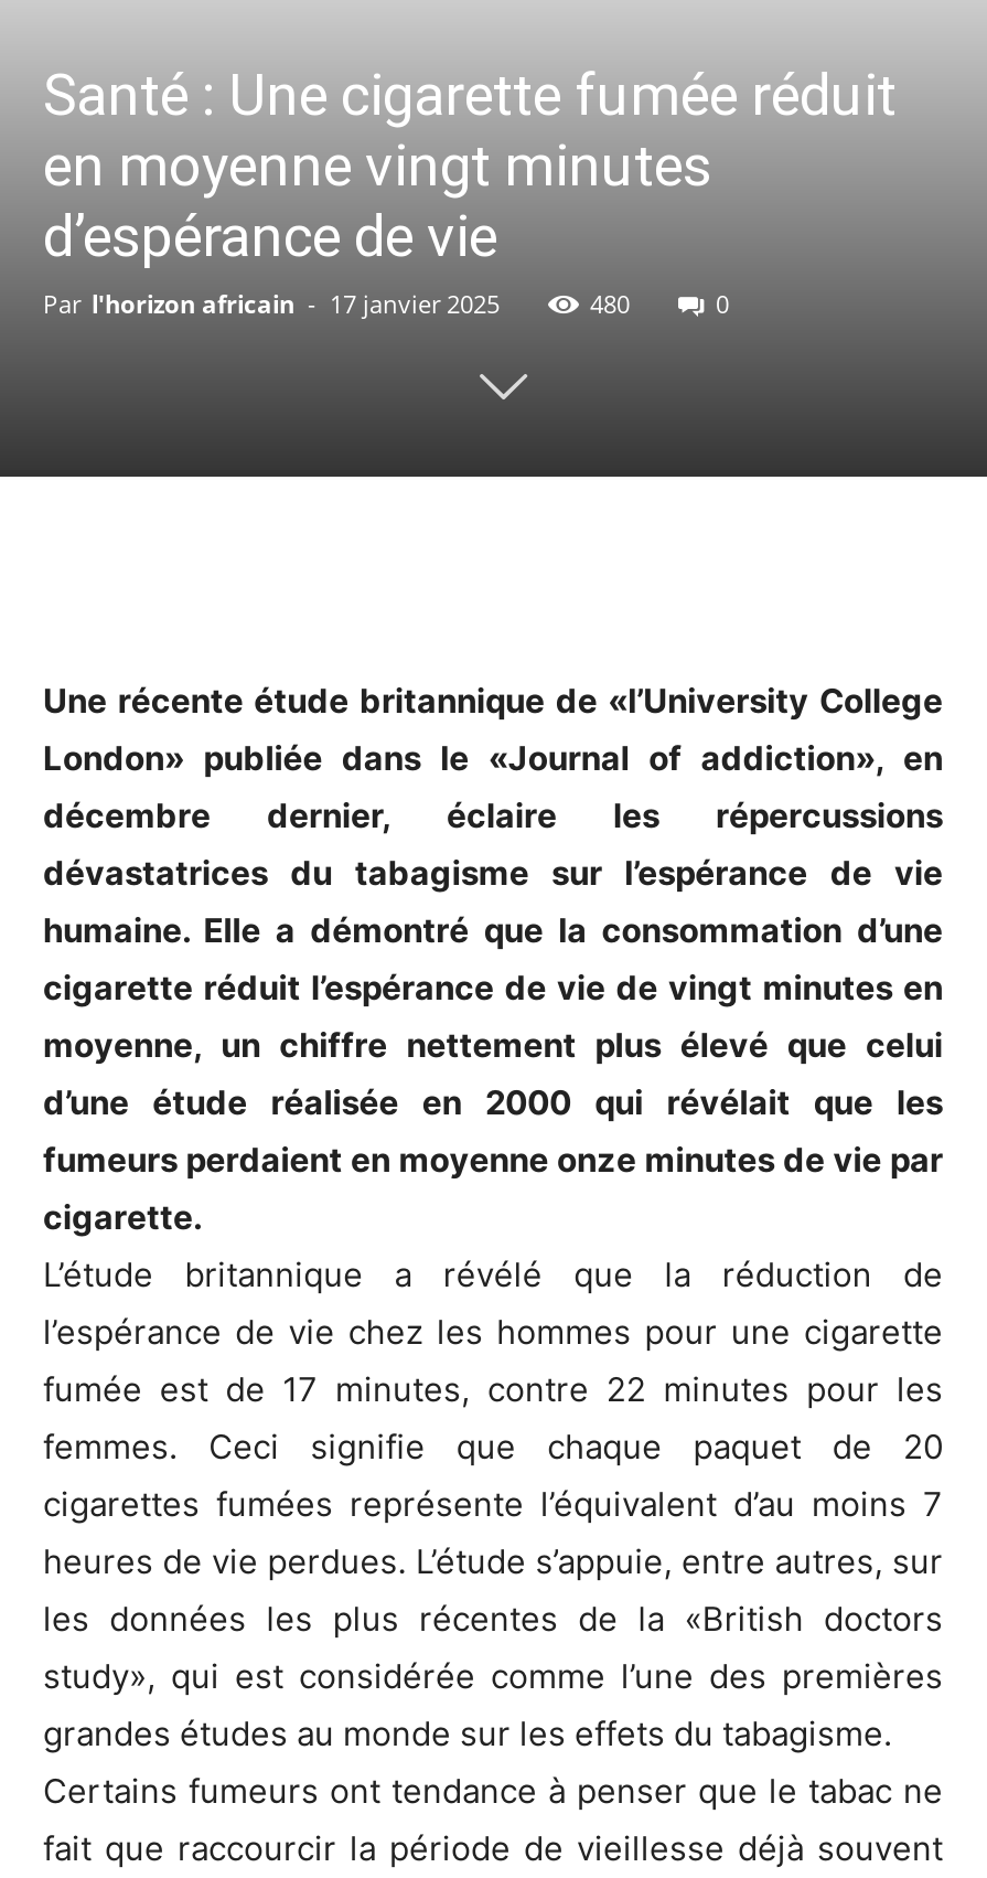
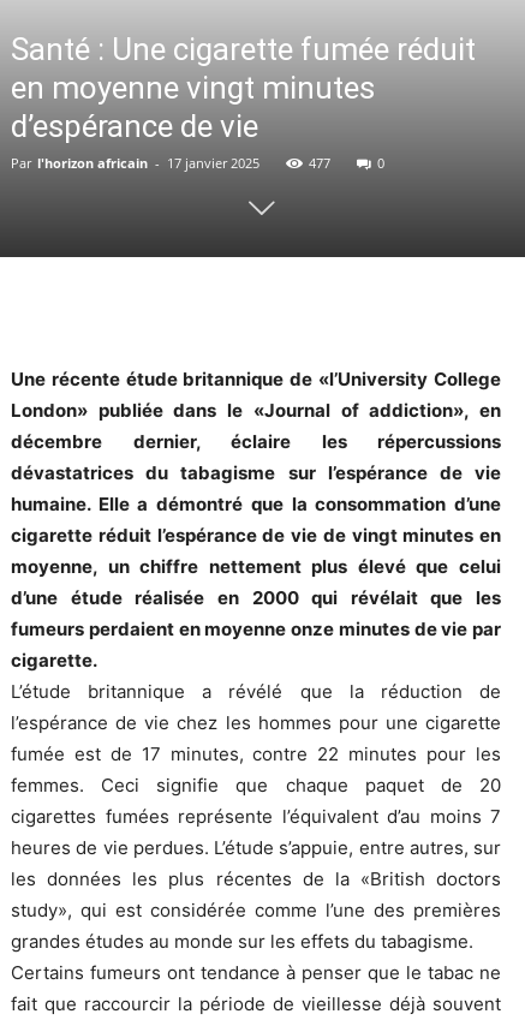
[590,287,630,320] 480 -> [309,154,330,172] 477

